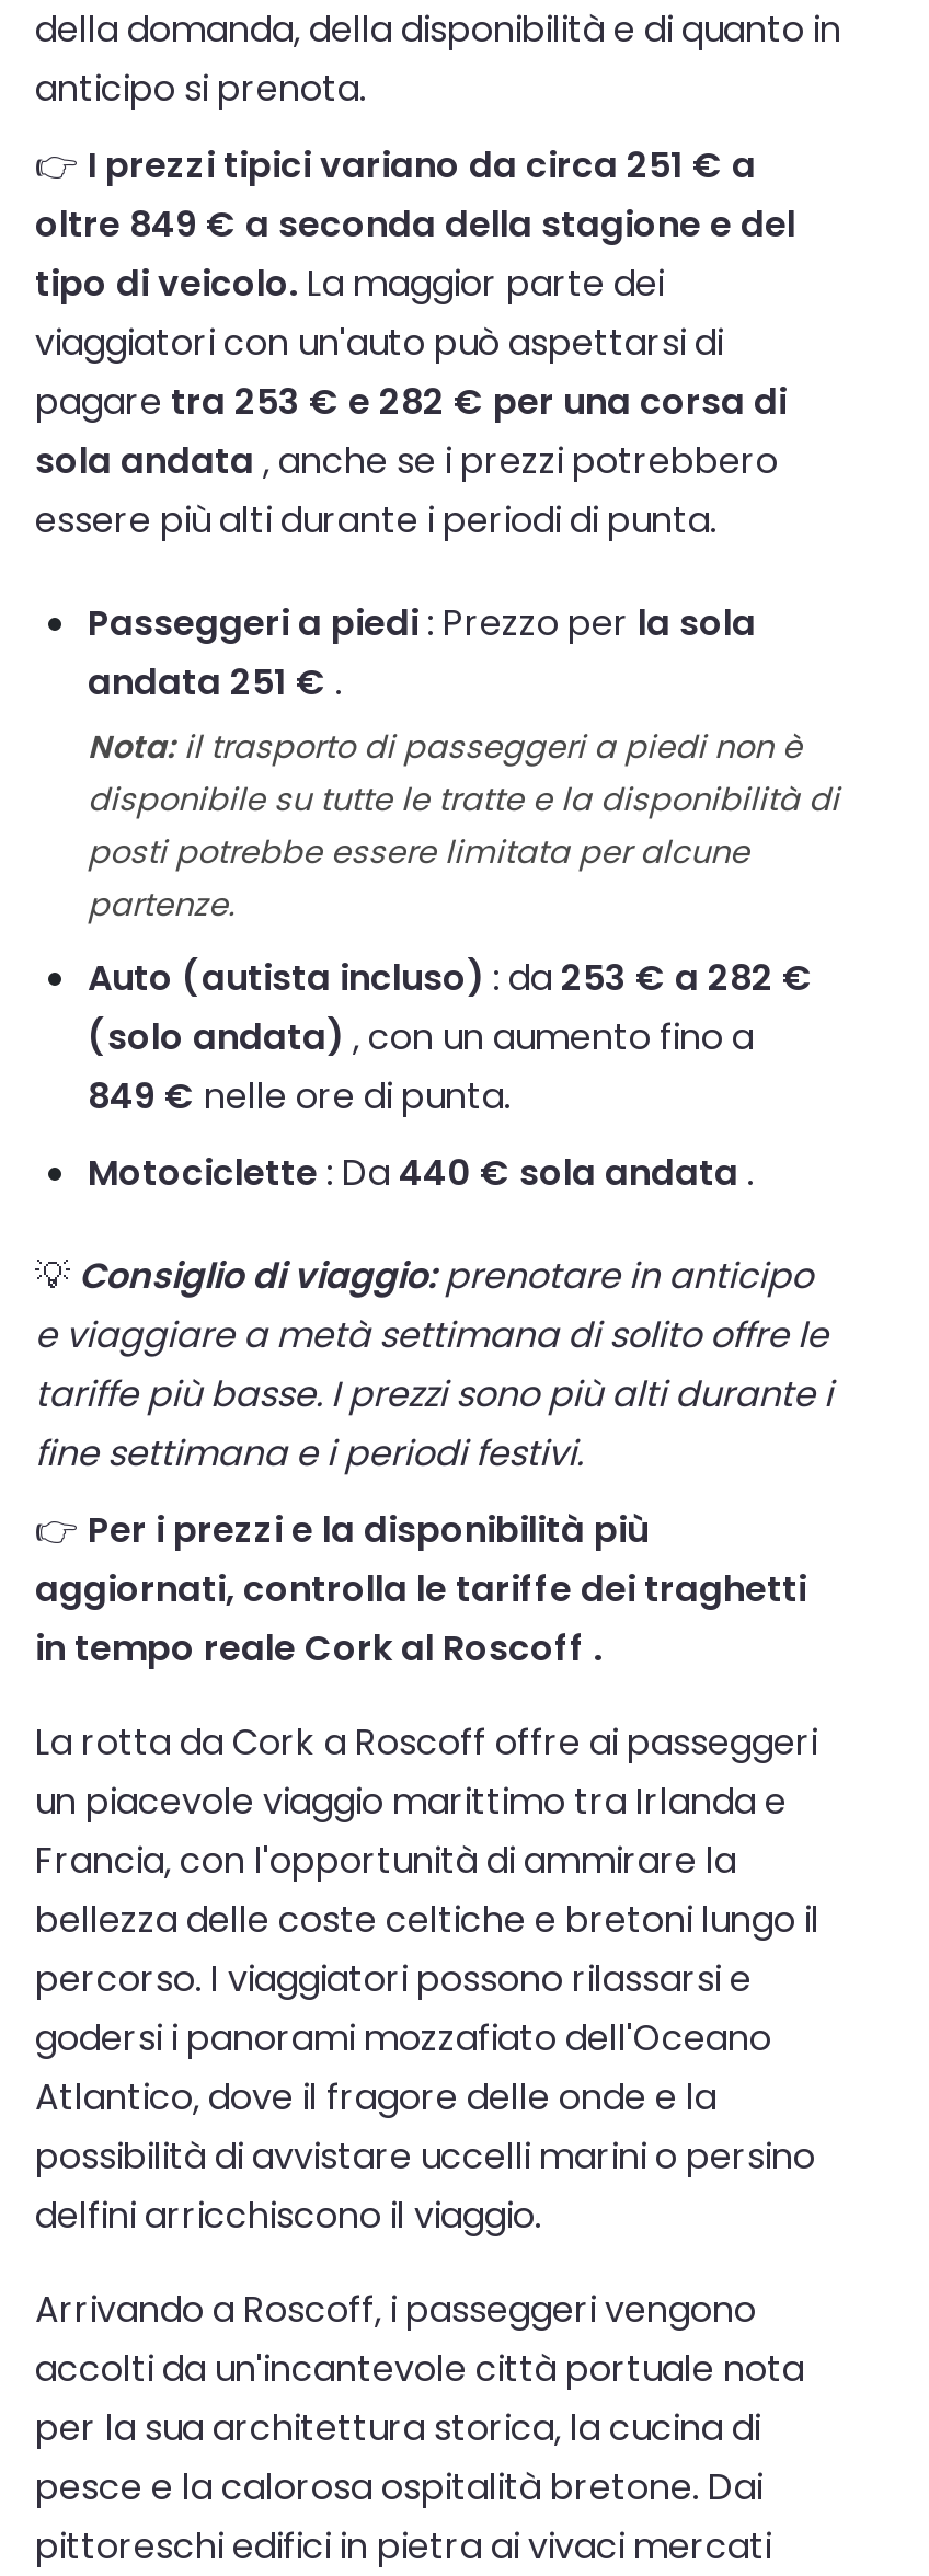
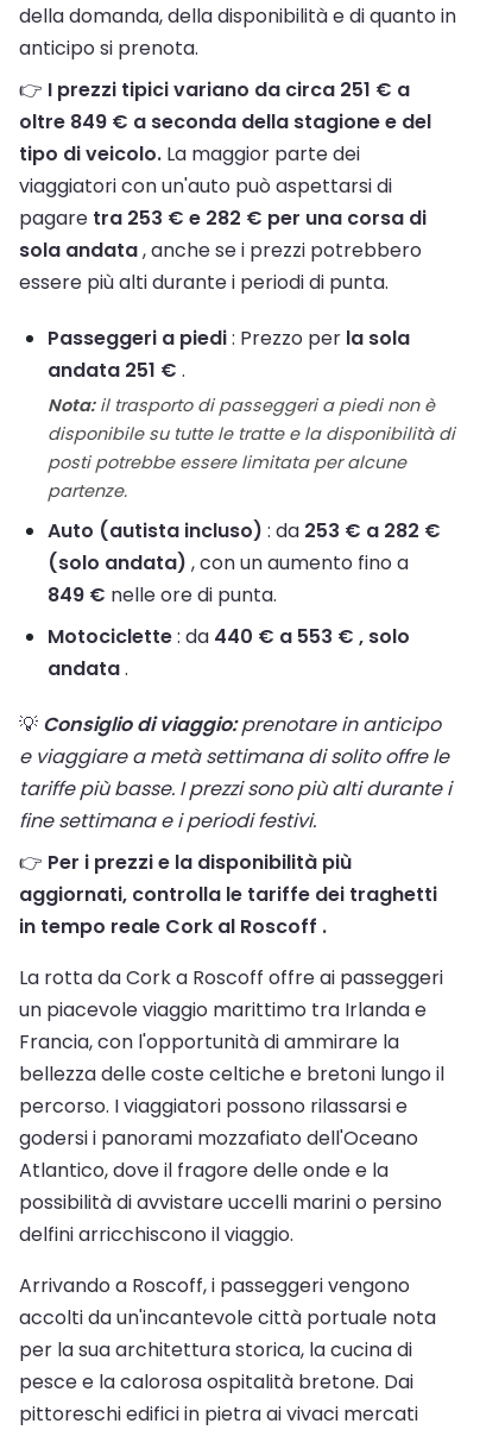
[88,1148,754,1198] Motociclette: Da 440 € sola andata. -> [48,623,410,682] Motociclette: da 440 € a 553 € , solo | andata.

